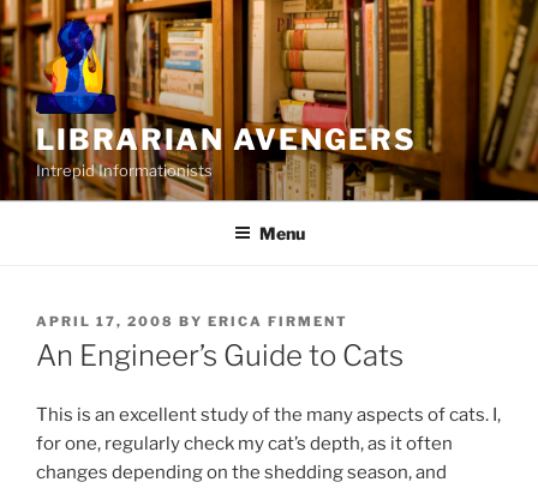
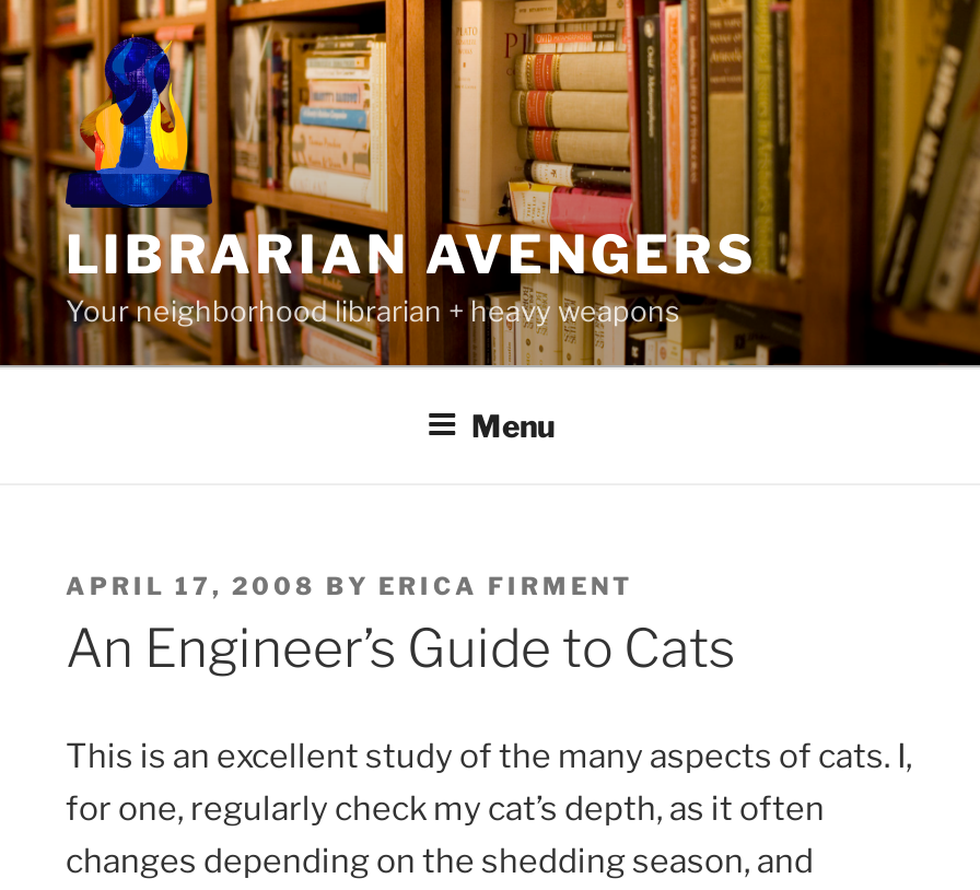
[36,161,213,180] Intrepid Informationists -> [66,293,680,328] Your neighborhood librarian + heavy weapons

